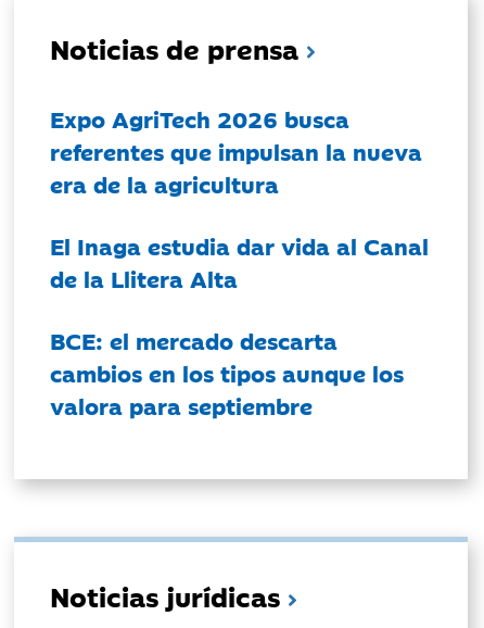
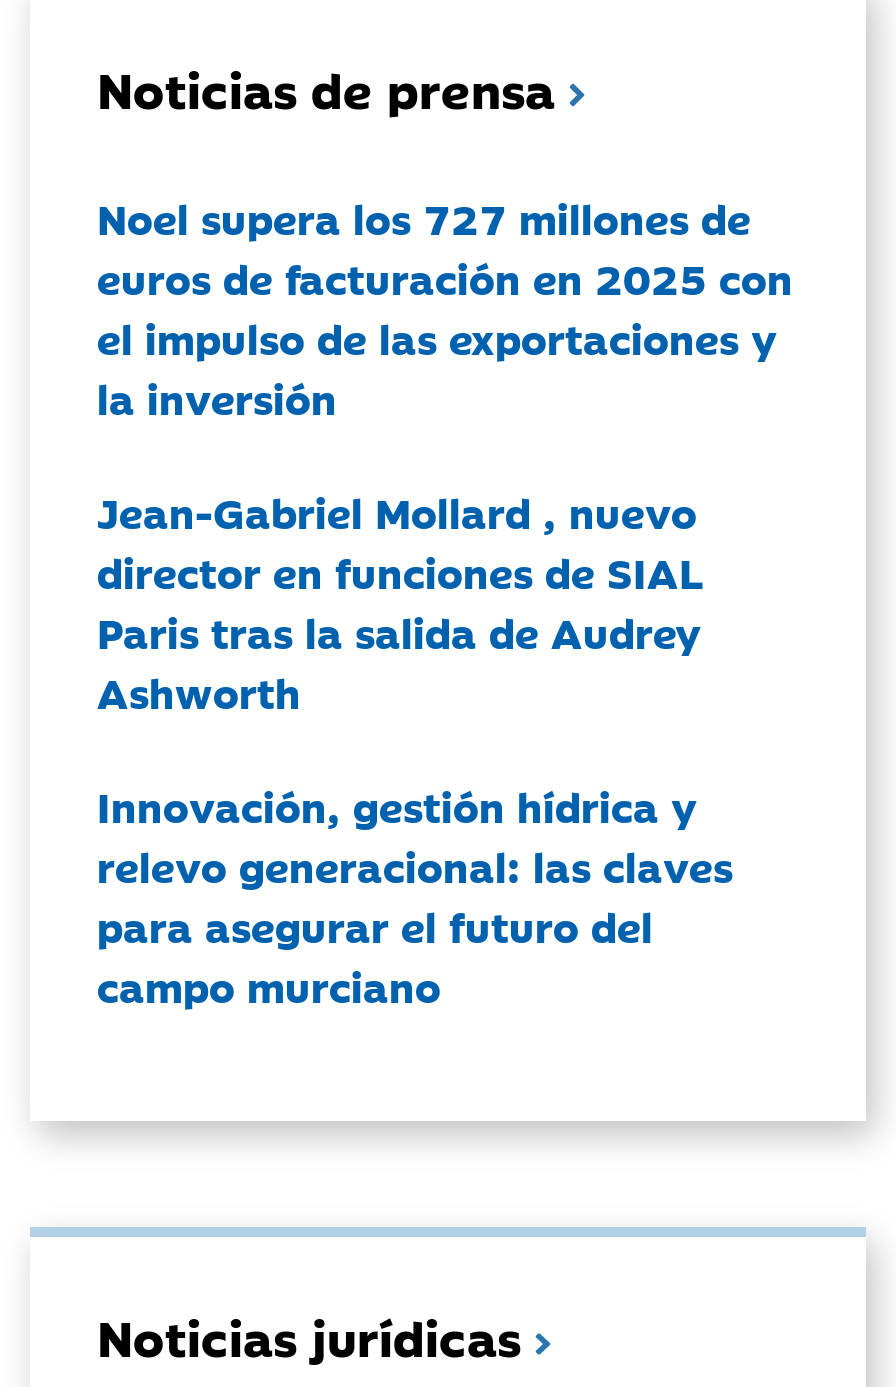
[50,102,422,200] Expo AgriTech 2026 busca | referentes que impulsan la nueva | era de la agricultura -> [97,187,793,427] Noel supera los 727 millones de | euros de facturación en 2025 con | el impulso de las exportaciones y | la inversión
[50,229,429,294] El Inaga estudia dar vida al Canal | de la Llitera Alta -> [97,481,703,721] Jean-Gabriel Mollard , nuevo | director en funciones de SIAL | Paris tras la salida de Audrey | Ashworth
[50,323,404,421] BCE: el mercado descarta | cambios en los tipos aunque los | valora para septiembre -> [97,774,733,1014] Innovación, gestión hídrica y | relevo generacional: las claves | para asegurar el futuro del | campo murciano

